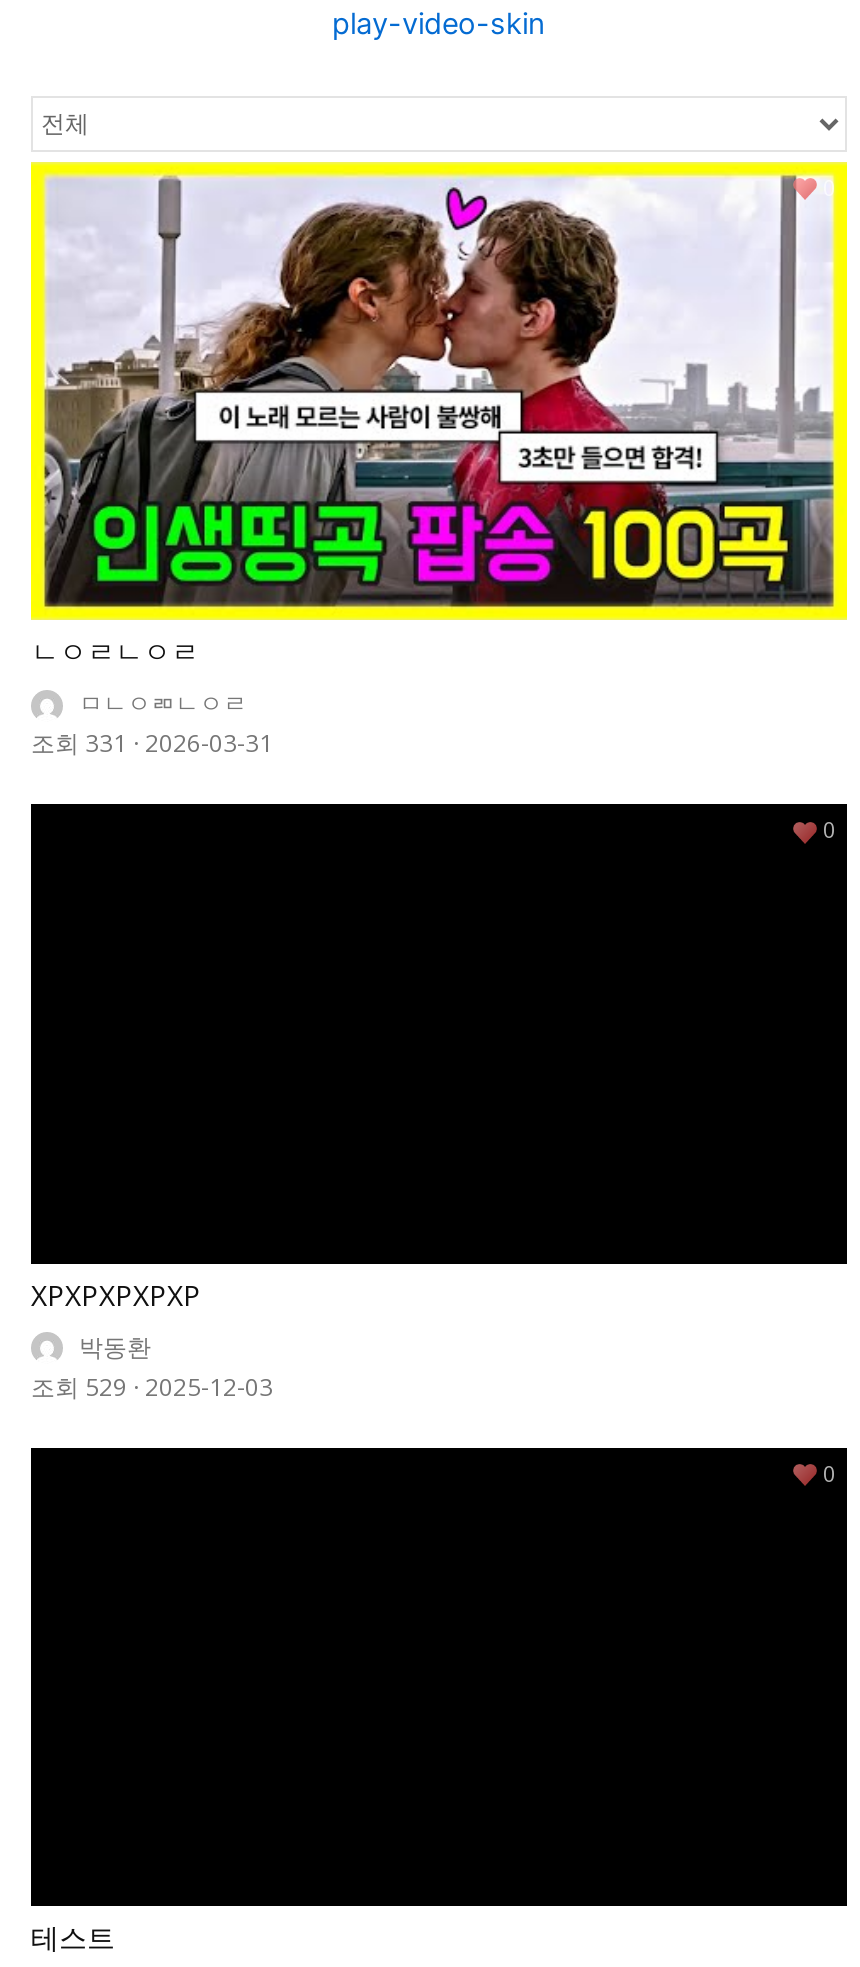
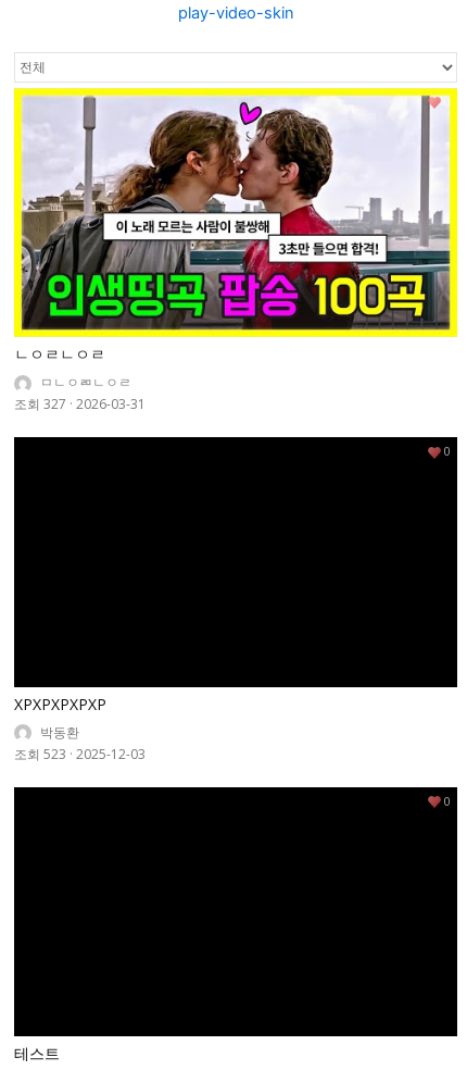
[31,726,273,760] 조회 331 · 2026-03-31 -> [14,395,146,413] 조회 327 · 2026-03-31
[31,1369,273,1403] 조회 529 · 2025-12-03 -> [14,744,146,763] 조회 523 · 2025-12-03

